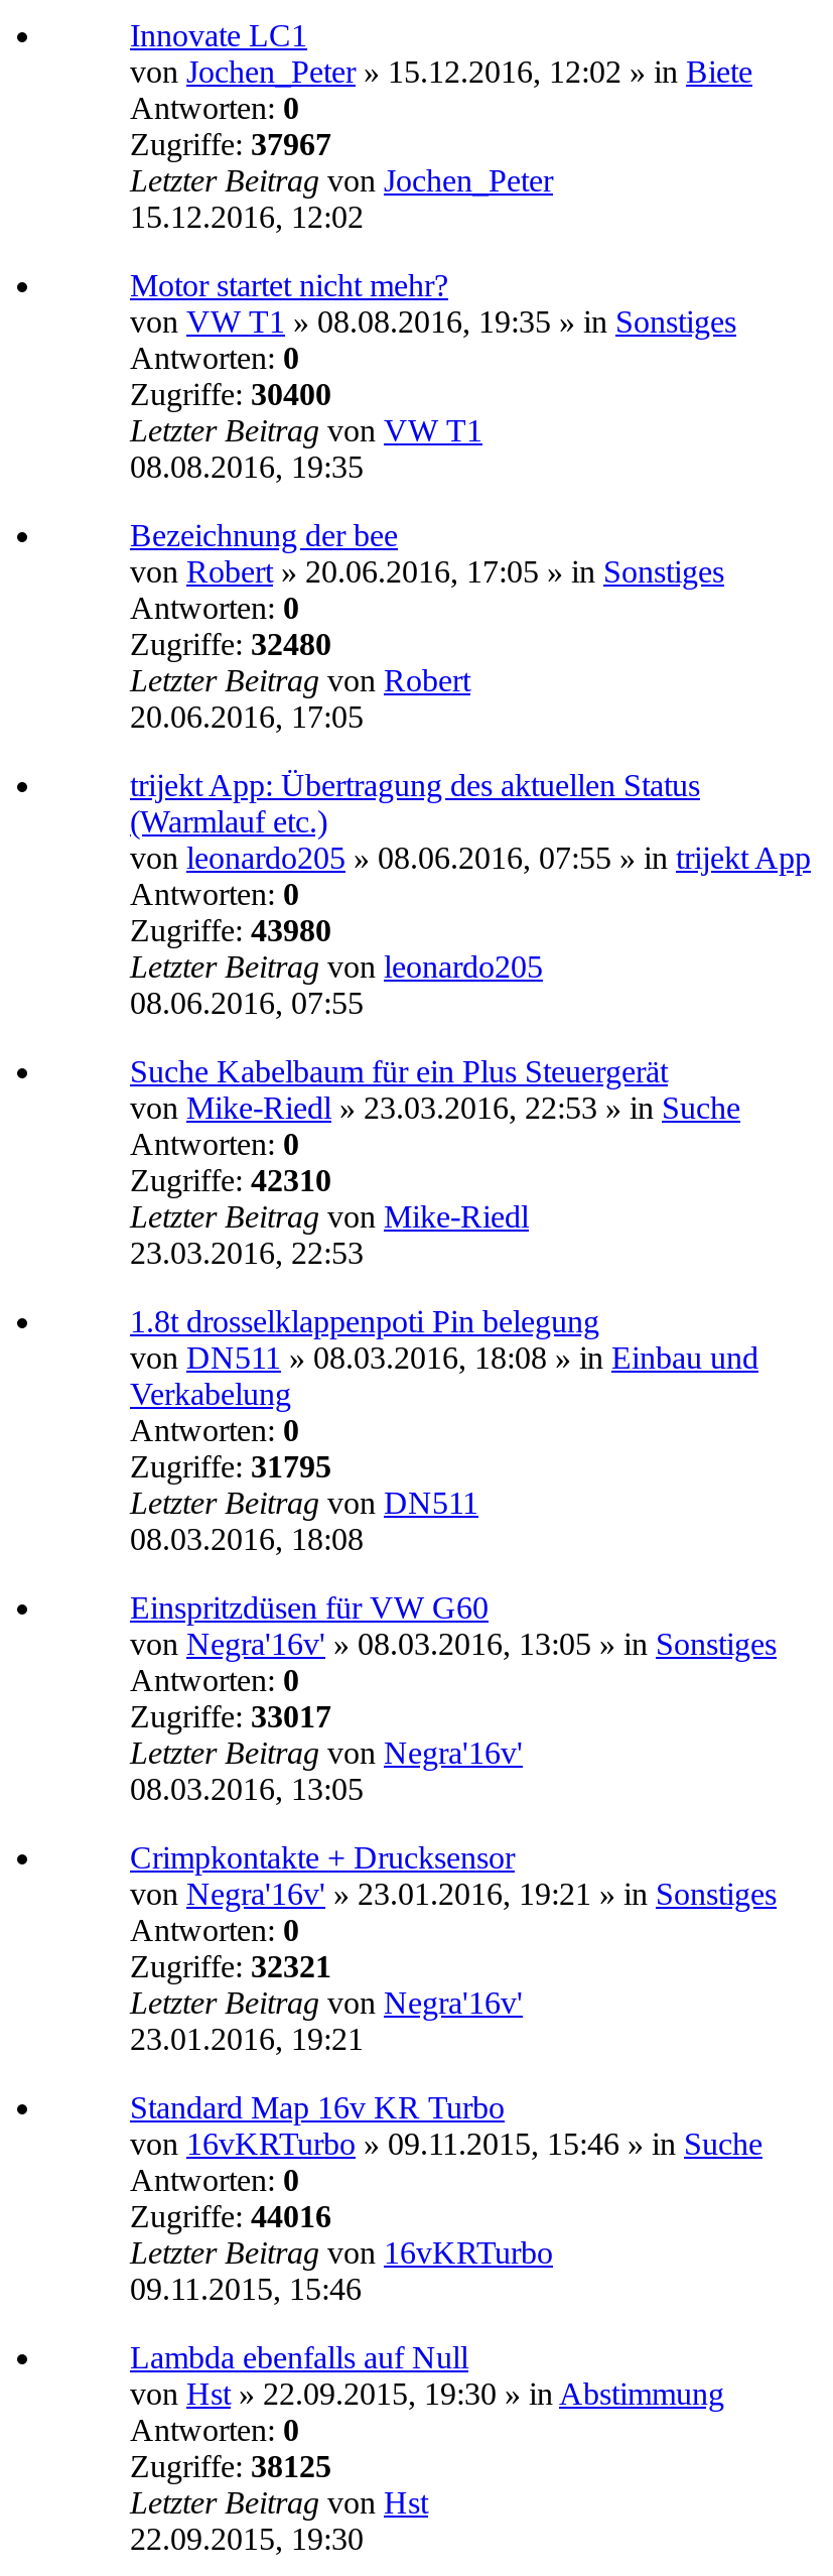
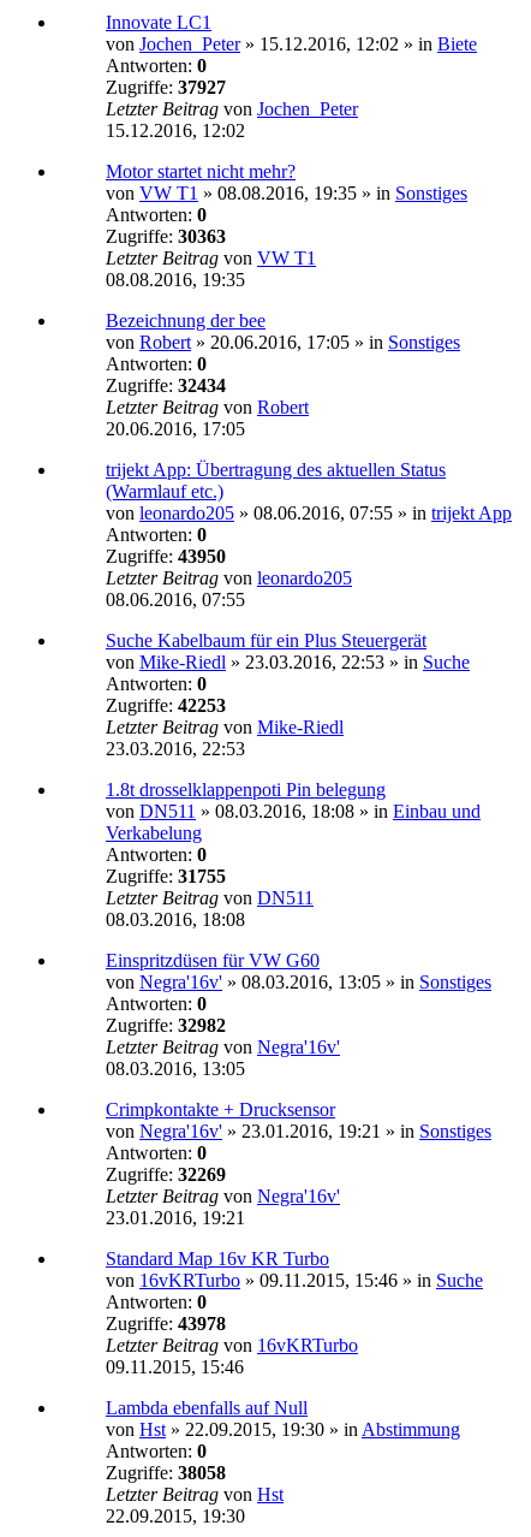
[130,128,331,162] Zugriffe: 37967 -> [106,77,226,98] Zugriffe: 37927
[130,378,331,412] Zugriffe: 30400 -> [106,226,226,247] Zugriffe: 30363
[130,627,331,662] Zugriffe: 32480 -> [106,376,226,396] Zugriffe: 32434
[130,914,331,948] Zugriffe: 43980 -> [106,546,226,567] Zugriffe: 43950
[130,1164,331,1198] Zugriffe: 42310 -> [106,695,226,716] Zugriffe: 42253
[130,1450,331,1484] Zugriffe: 31795 -> [106,866,226,887] Zugriffe: 31755
[130,1700,331,1734] Zugriffe: 33017 -> [106,1015,226,1036] Zugriffe: 32982
[130,1950,331,1984] Zugriffe: 32321 -> [106,1165,226,1185] Zugriffe: 32269
[130,2200,331,2234] Zugriffe: 44016 -> [106,1314,226,1334] Zugriffe: 43978
[130,2450,331,2484] Zugriffe: 38125 -> [106,1463,226,1483] Zugriffe: 38058

